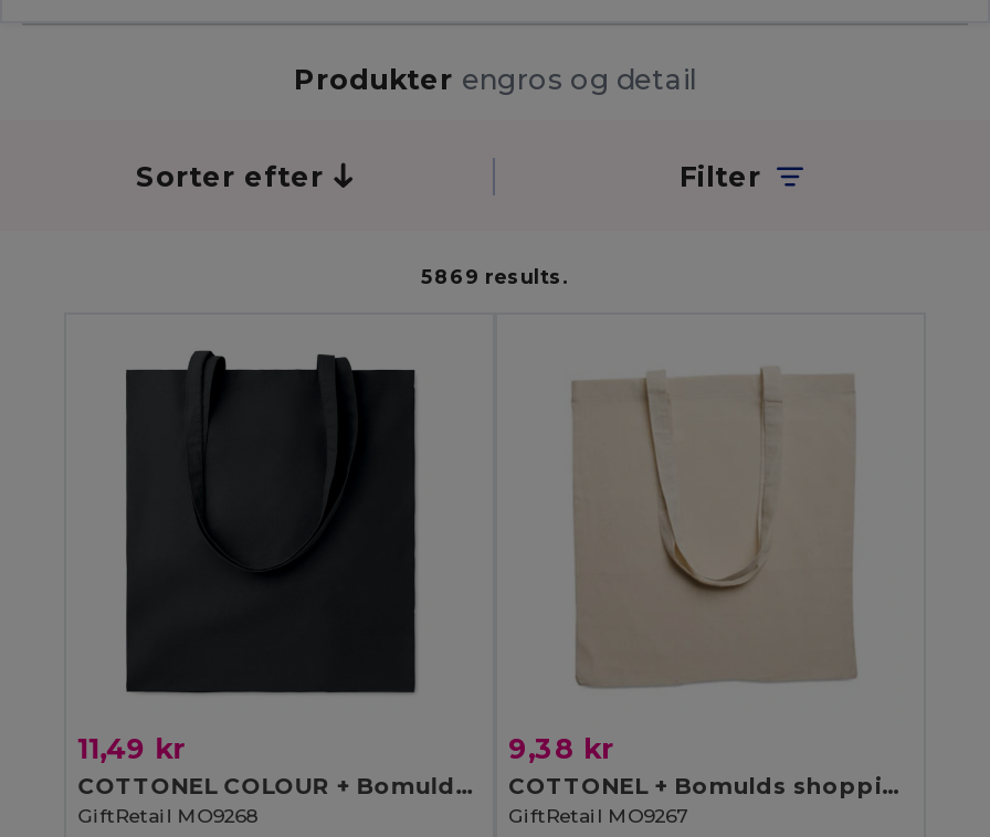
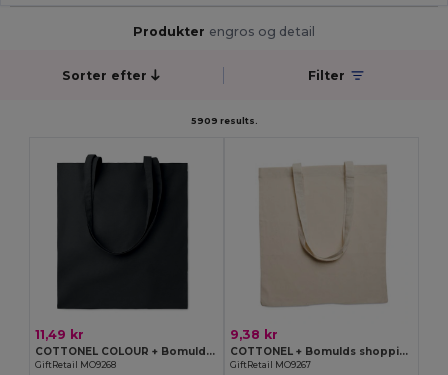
[421,267,569,289] 5869 results. -> [190,116,257,126] 5909 results.

